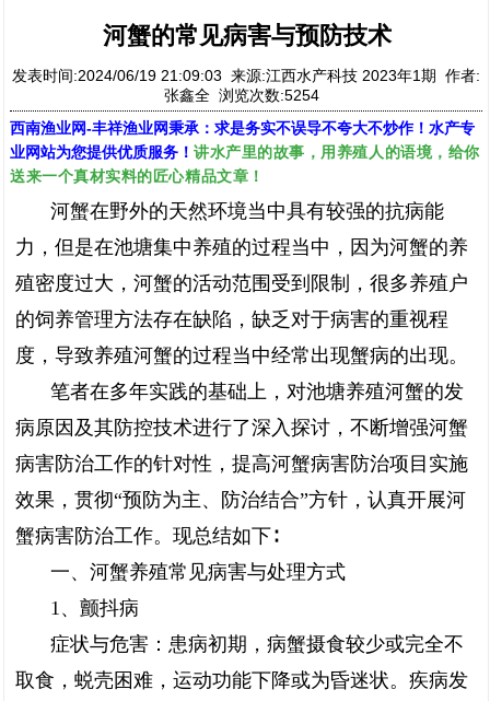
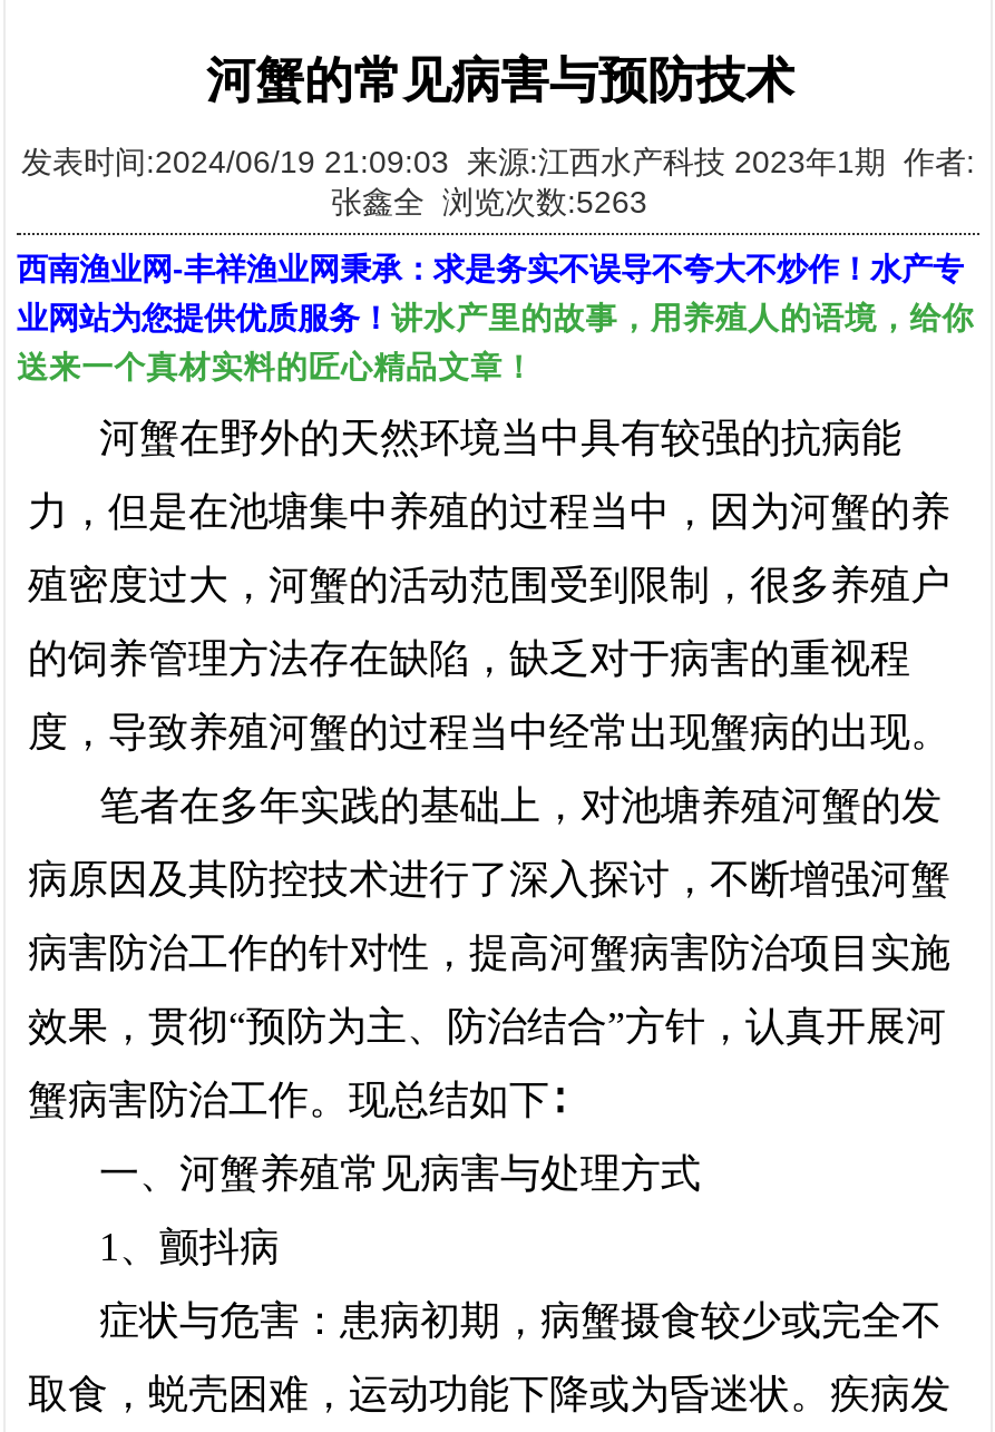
[164,86,328,104] 张鑫全 浏览次数:5254 -> [331,184,665,220] 张鑫全 浏览次数:5263

